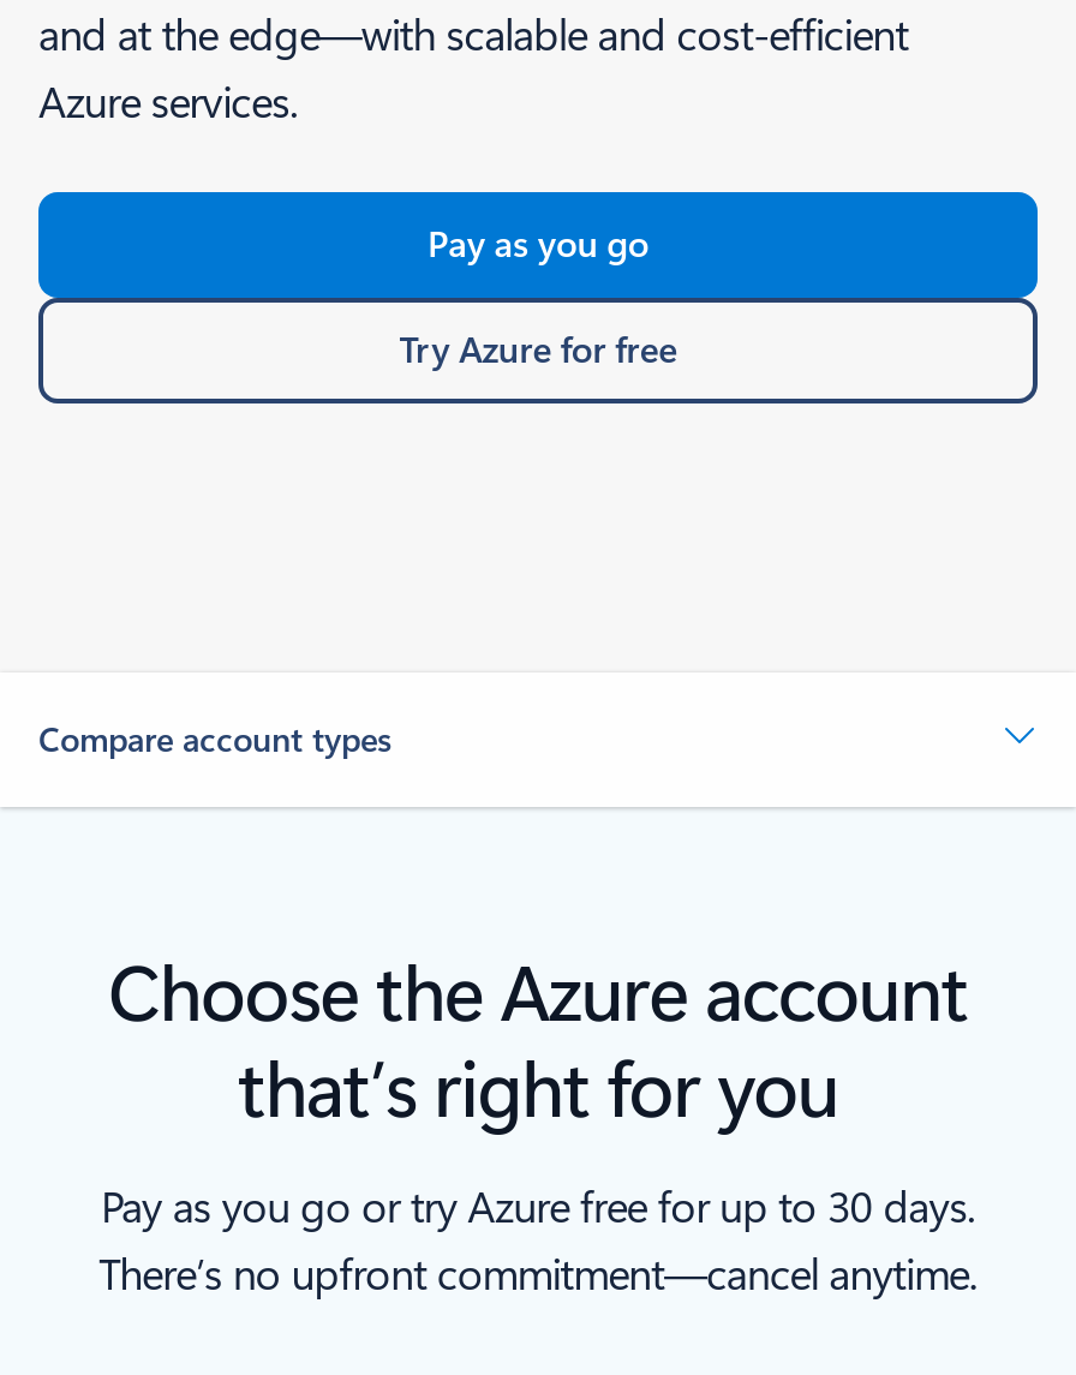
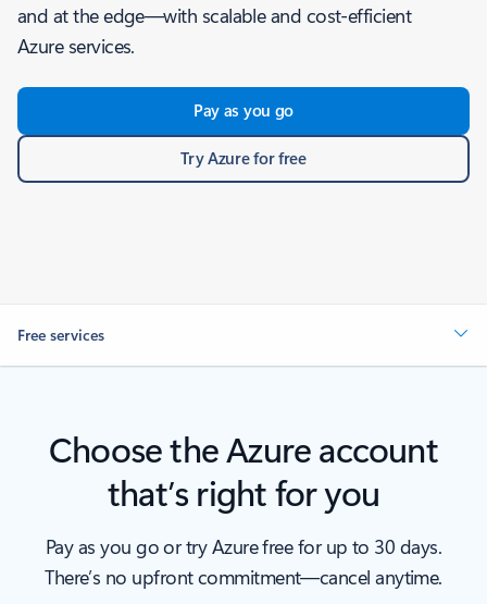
[38,716,391,761] Compare account types -> [17,324,104,345] Free services

